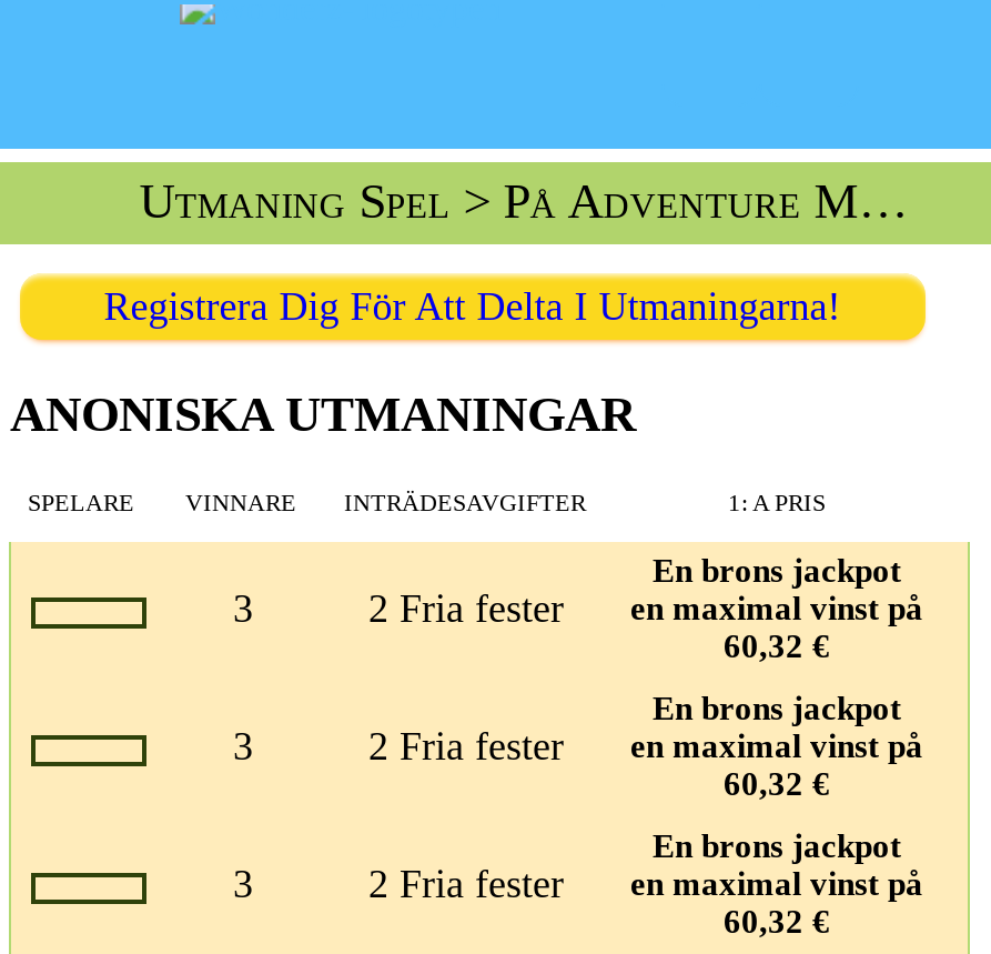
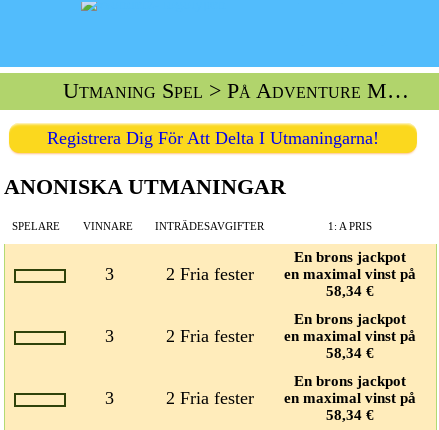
[724,629,830,664] 60,32 € -> [326,283,374,299] 58,34 €
[724,767,830,802] 60,32 € -> [326,345,374,361] 58,34 €
[724,904,830,940] 60,32 € -> [326,407,374,423] 58,34 €

